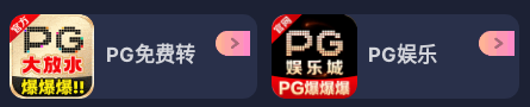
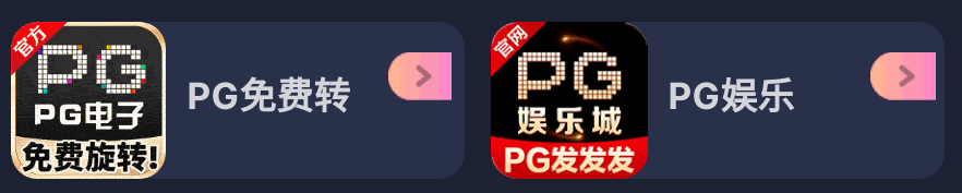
[11,15,93,97] [image] -> [13,21,164,178] [image]

